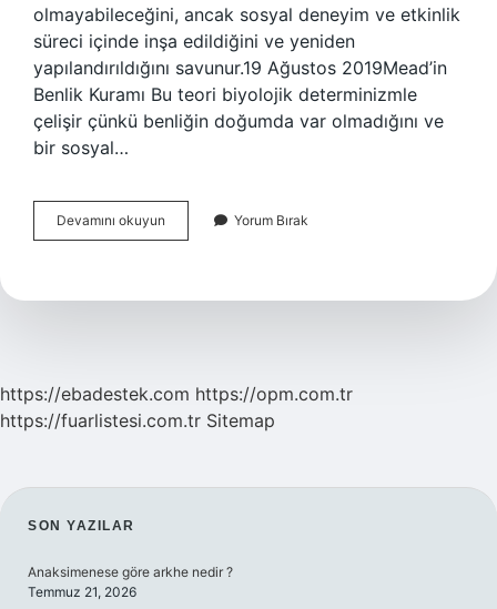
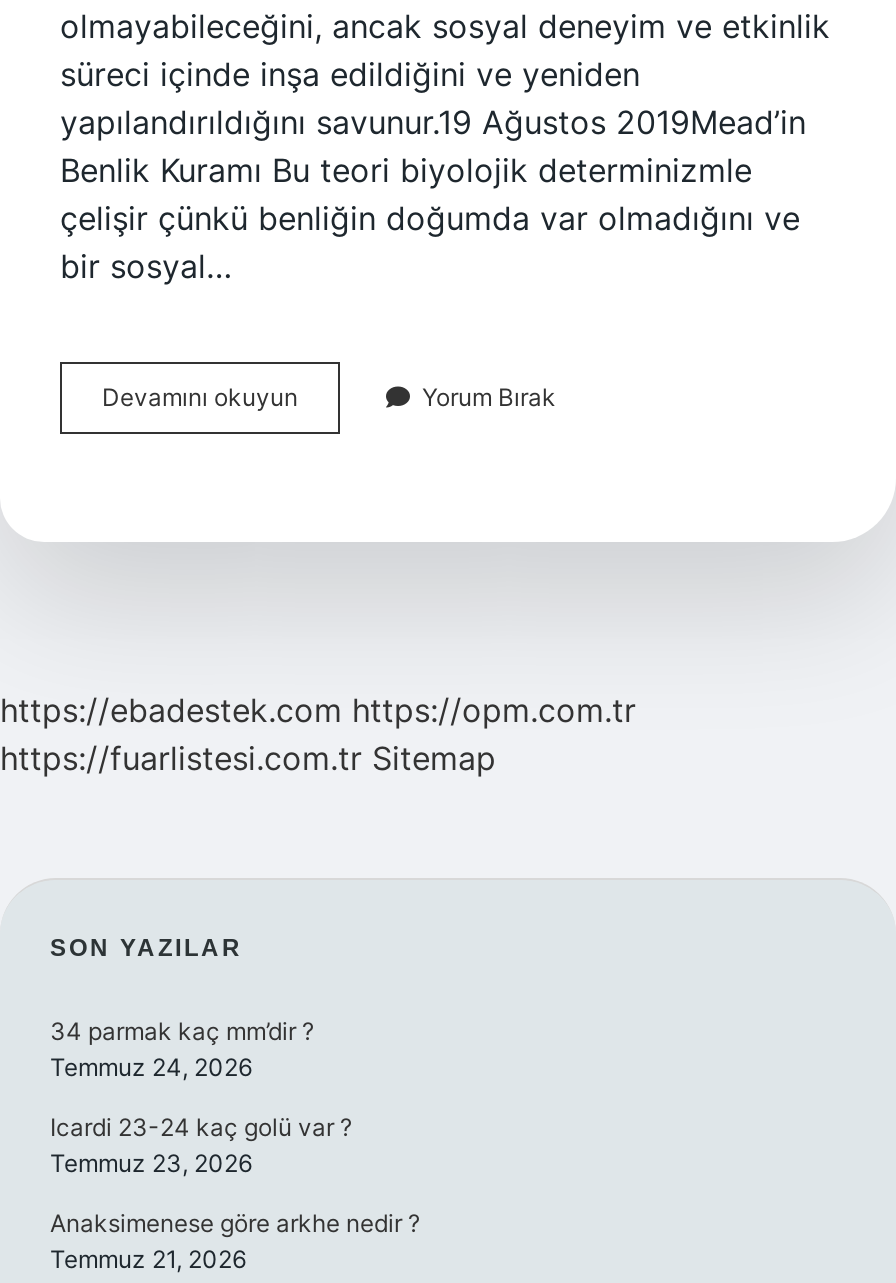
none -> [50,1016,352,1178] 34 parmak kaç mm’dir ? | Temmuz 24, 2026 | Icardi 23-24 kaç golü var ? | Temmuz 23, 2026

